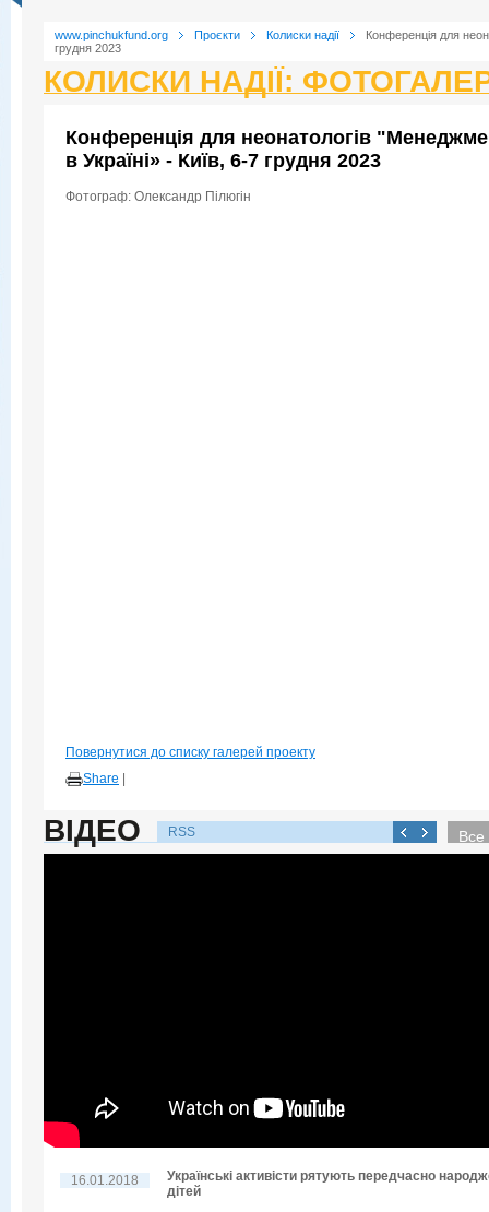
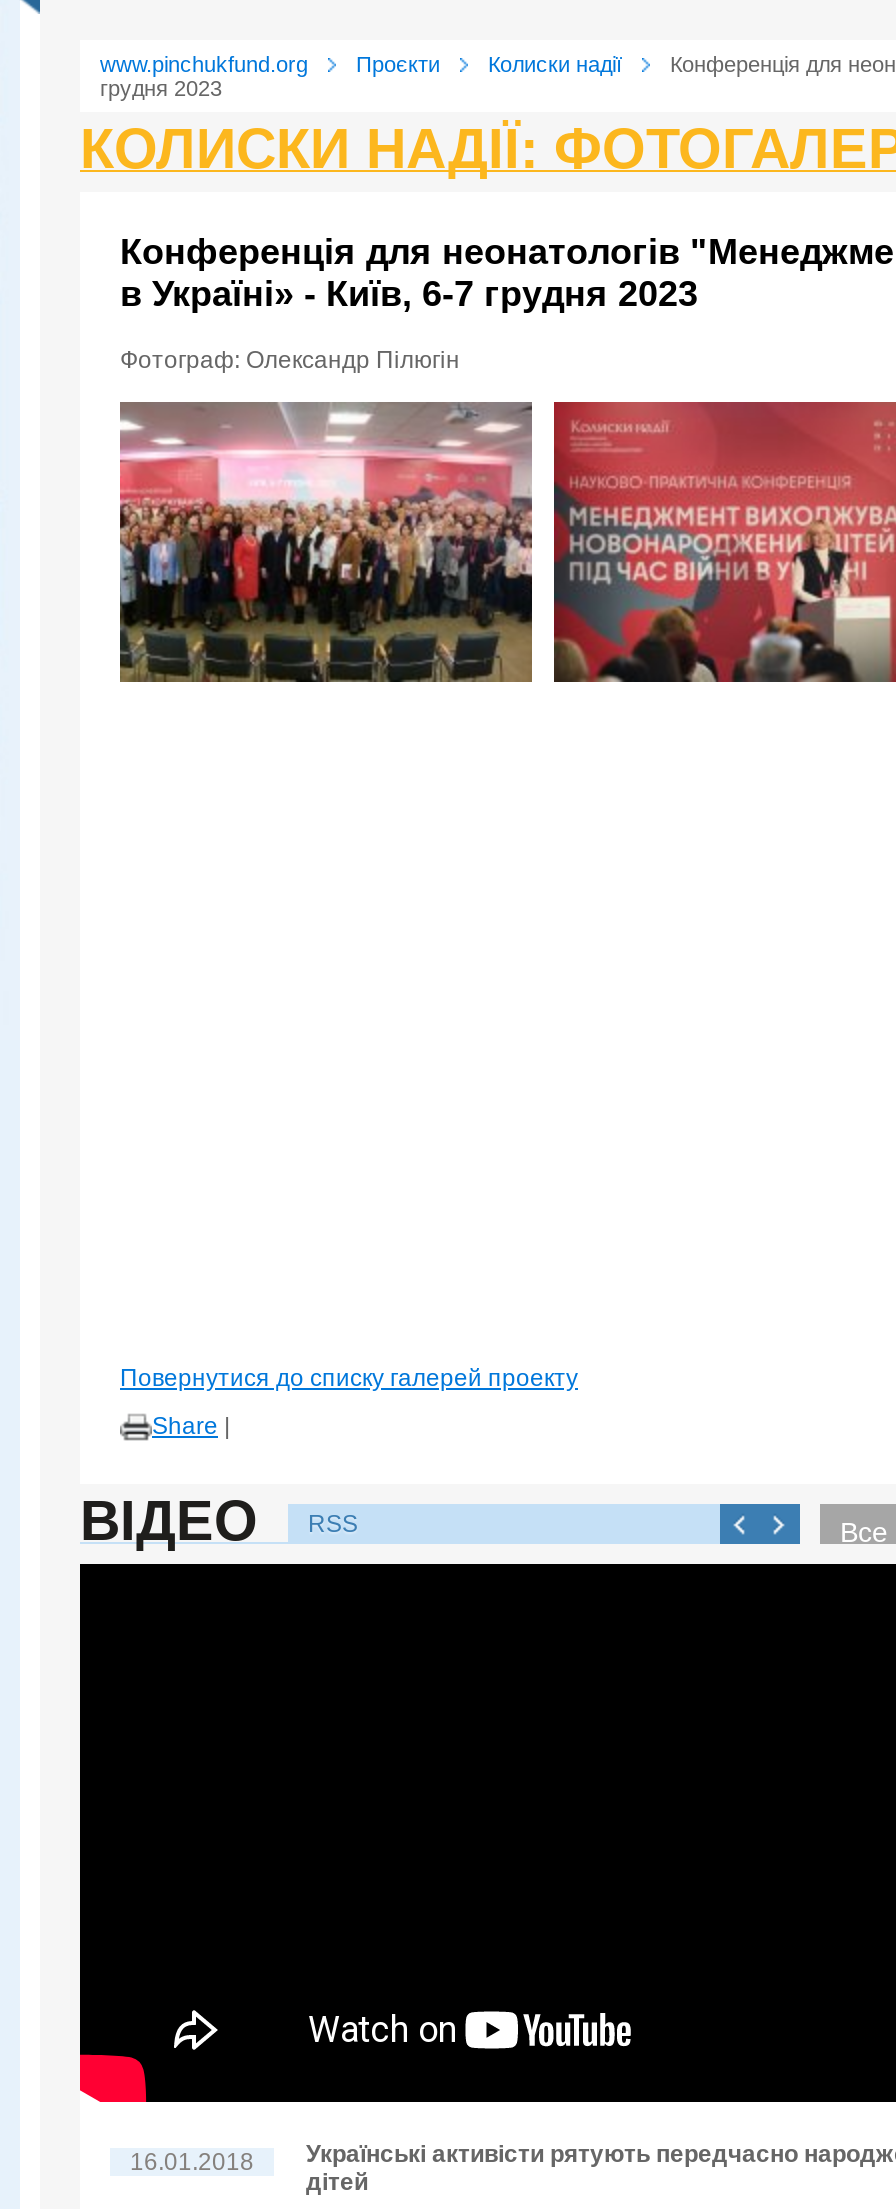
none -> [118,400,534,684] [image]
none -> [552,400,890,684] [image]

